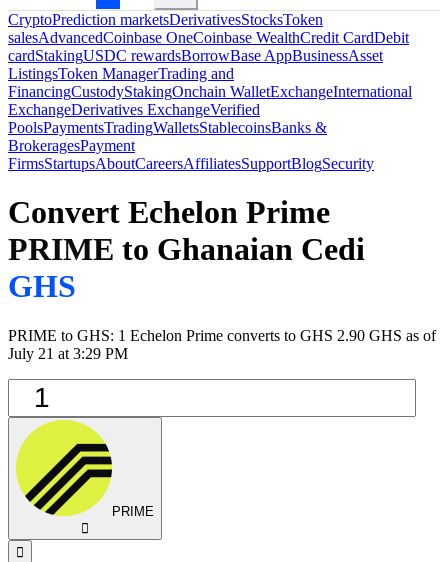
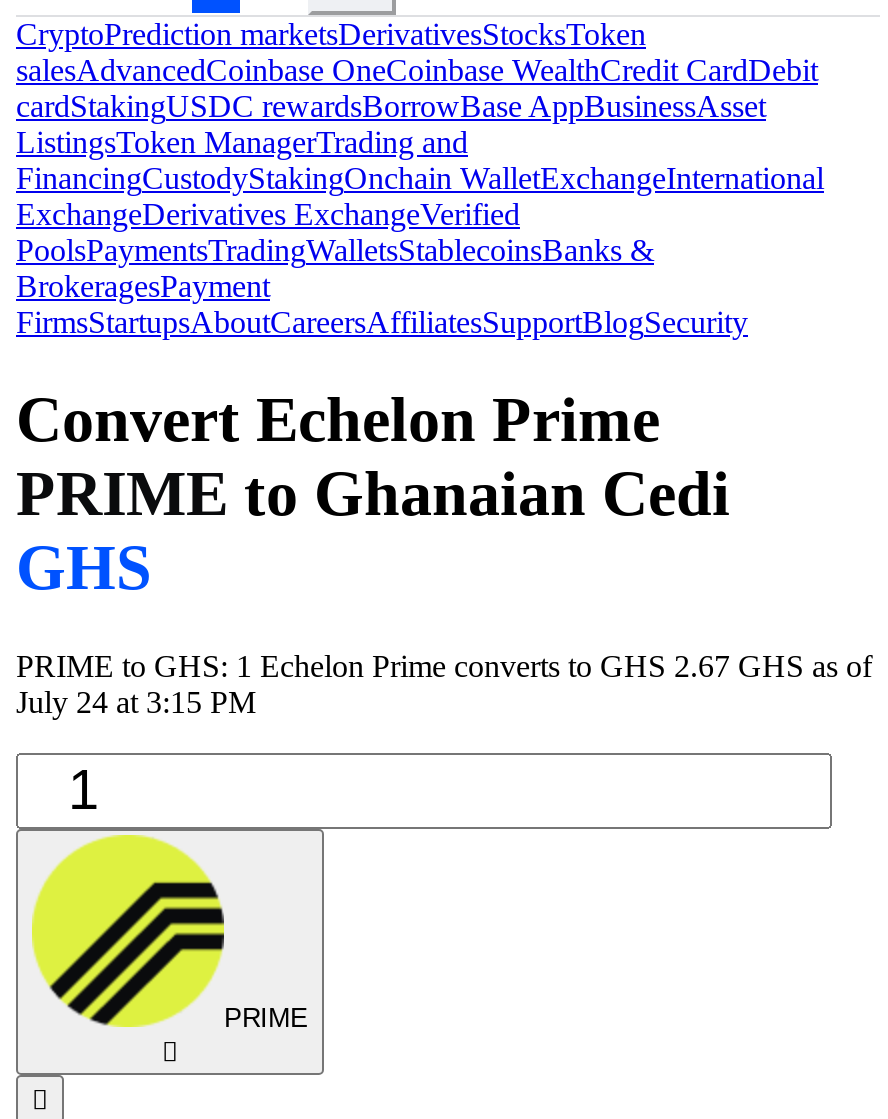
[8,327,436,344] PRIME to GHS: 1 Echelon Prime converts to GHS 2.90 GHS as of -> [16,649,872,683] PRIME to GHS: 1 Echelon Prime converts to GHS 2.67 GHS as of
[8,345,128,362] July 21 at 3:29 PM -> [16,685,256,719] July 24 at 3:15 PM

